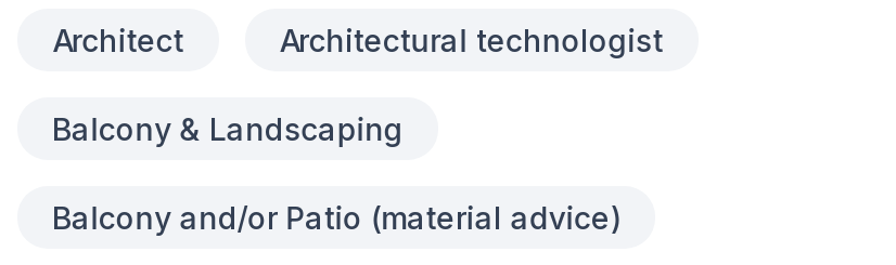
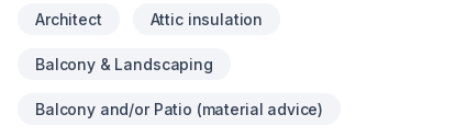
[279,22,663,58] Architectural technologist -> [150,10,263,28] Attic insulation

